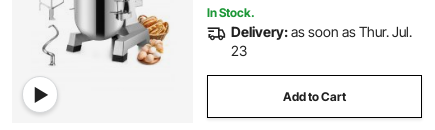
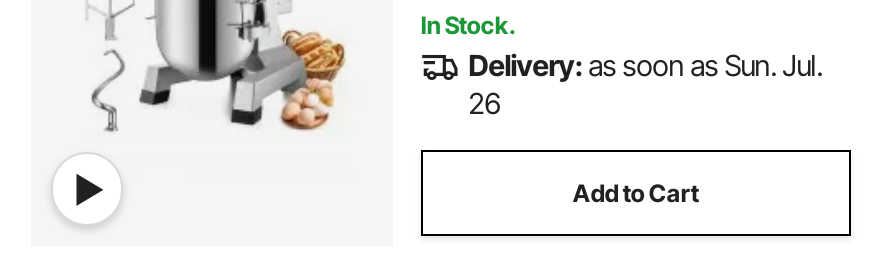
[231,23,412,40] Delivery: as soon as Thur. Jul. -> [468,47,822,81] Delivery: as soon as Sun. Jul.
[231,42,247,59] 23 -> [468,85,500,119] 26

